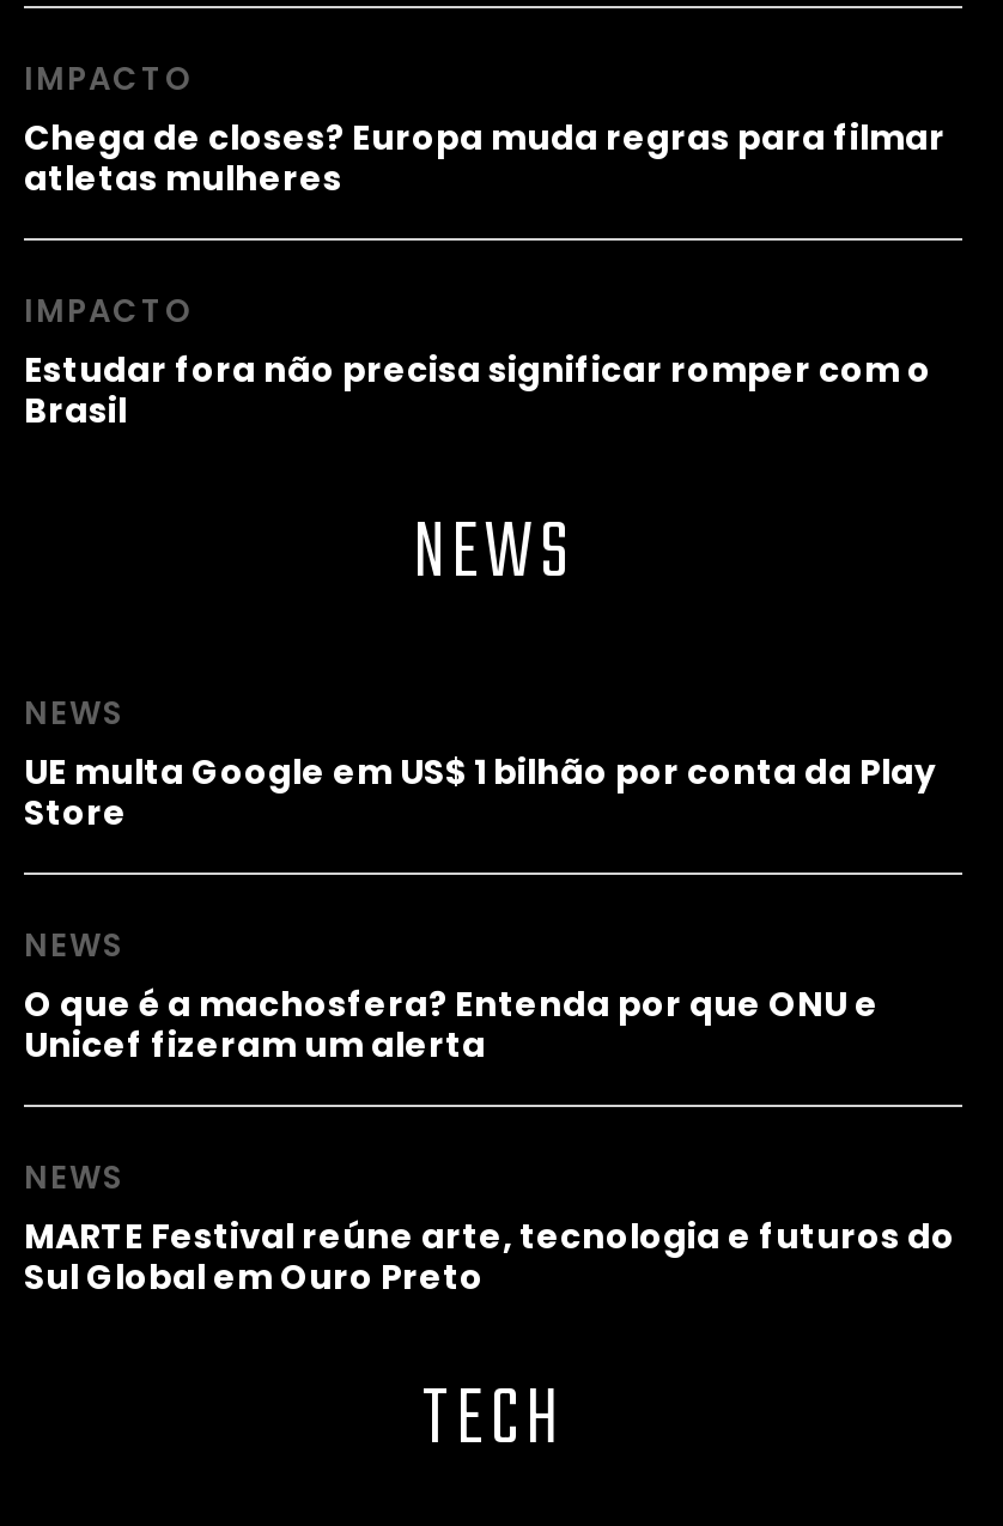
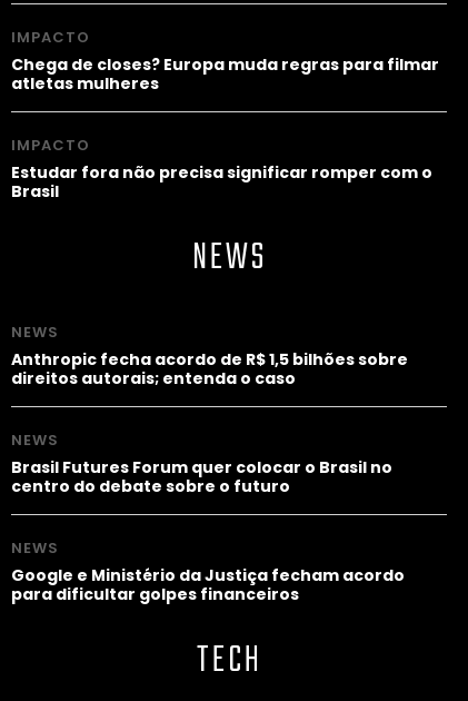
[24,749,936,838] UE multa Google em US$ 1 bilhão por conta da Play | Store -> [11,349,408,390] Anthropic fecha acordo de R$ 1,5 bilhões sobre | direitos autorais; entenda o caso
[24,981,879,1070] O que é a machosfera? Entenda por que ONU e | Unicef fizeram um alerta -> [11,457,392,498] Brasil Futures Forum quer colocar o Brasil no | centro do debate sobre o futuro
[24,1214,955,1302] MARTE Festival reúne arte, tecnologia e futuros do | Sul Global em Ouro Preto -> [11,565,405,606] Google e Ministério da Justiça fecham acordo | para dificultar golpes financeiros

